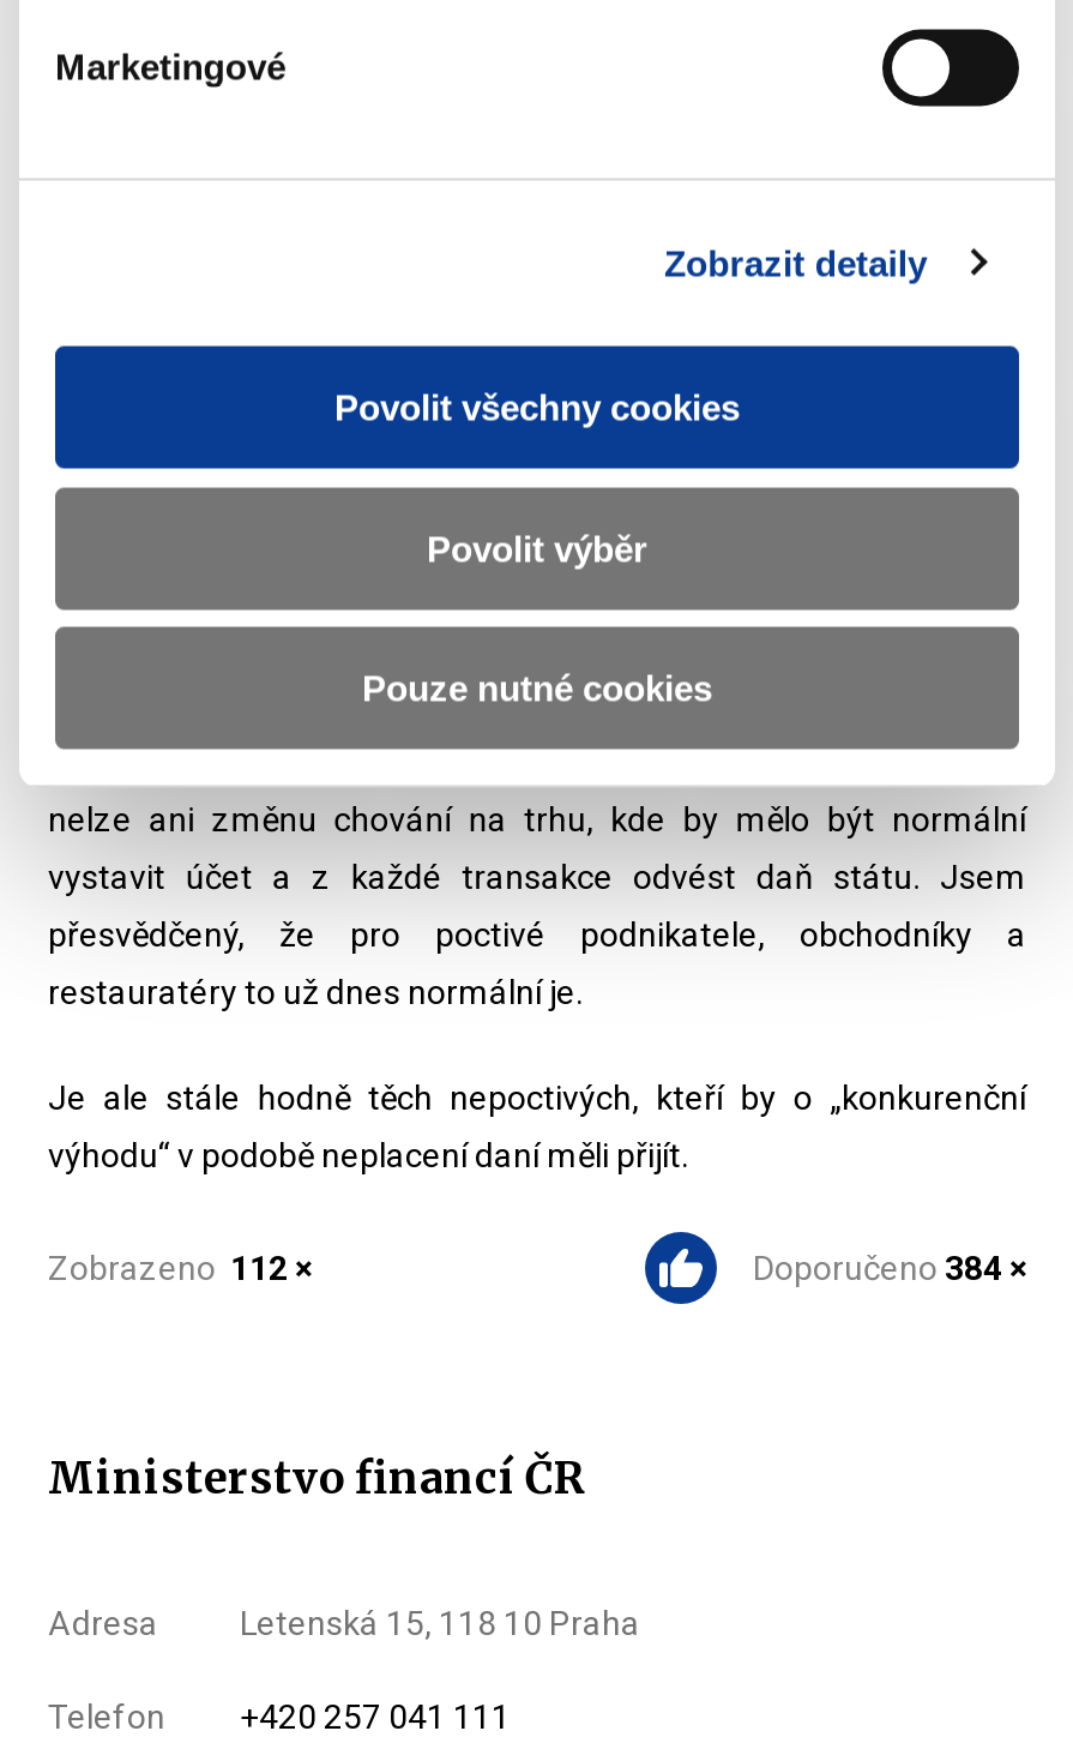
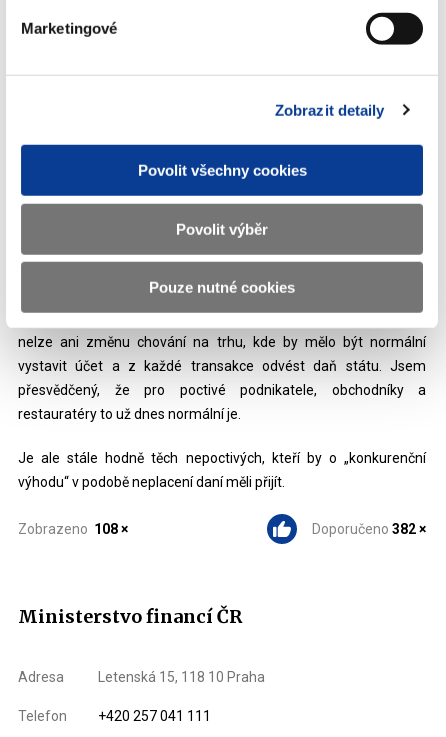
[48,1249,312,1287] Zobrazeno 112 × -> [18,521,128,537] Zobrazeno 108 ×
[753,1249,1026,1287] Doporučeno 384 × -> [312,521,426,537] Doporučeno 382 ×

